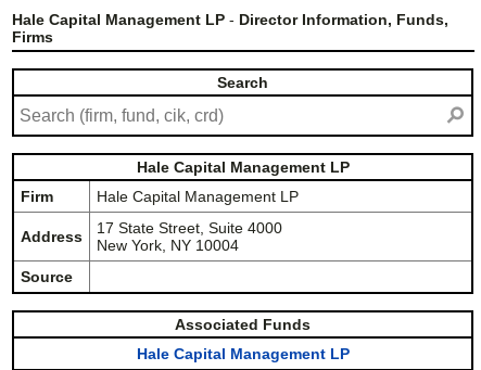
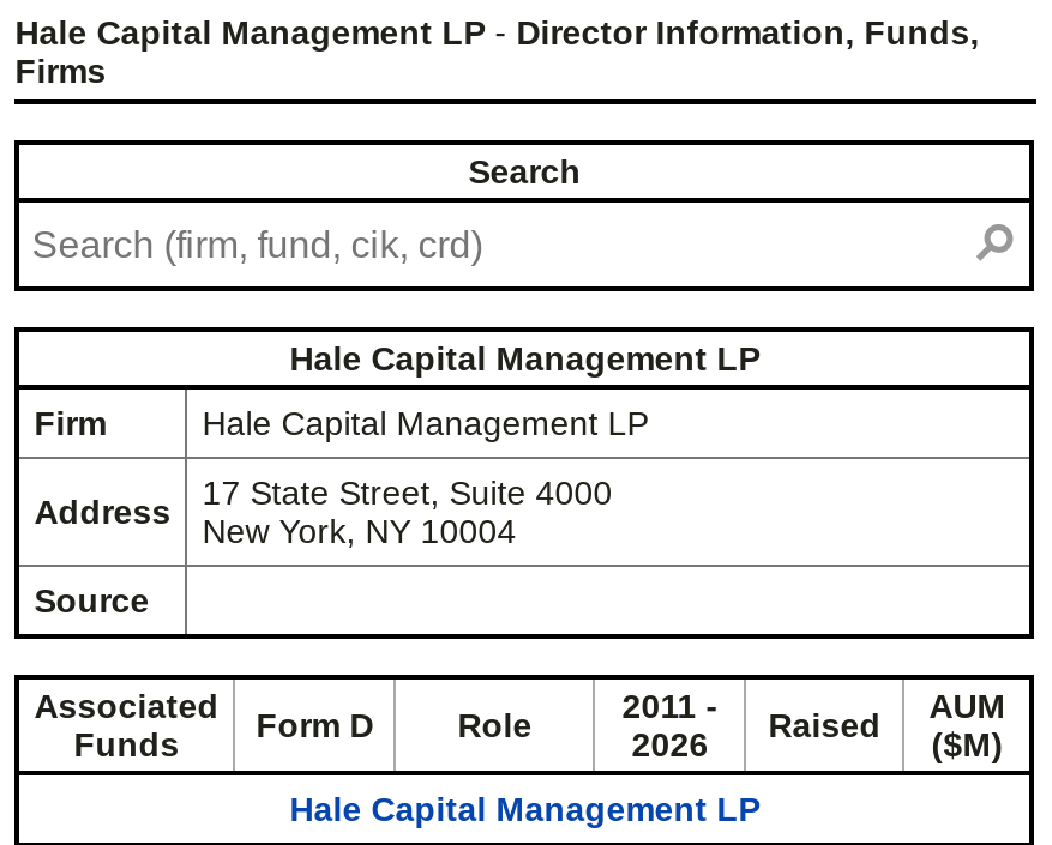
[175,316,311,333] Associated Funds -> [34,687,1006,763] Associated | Funds | Form D | Role | 2011 - | 2026 | Raised | AUM | ($M)

